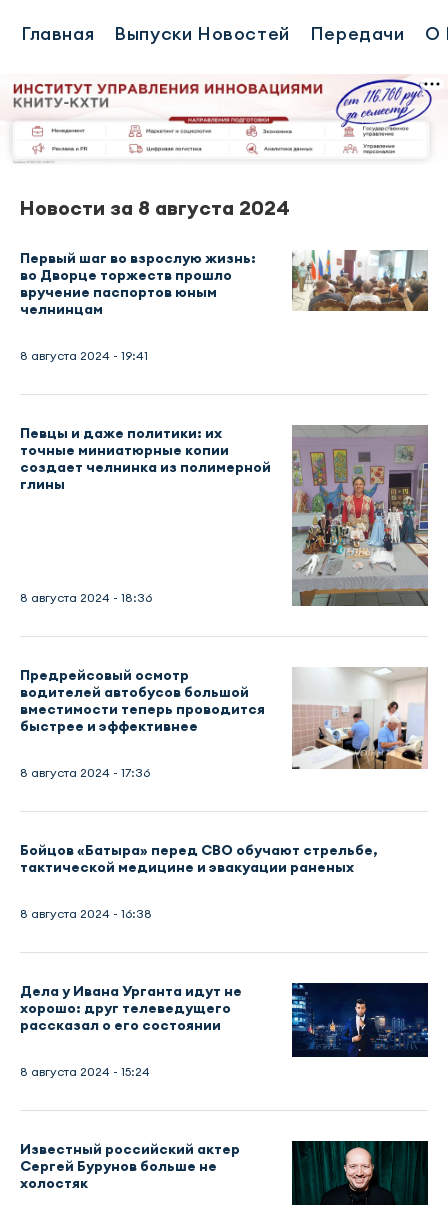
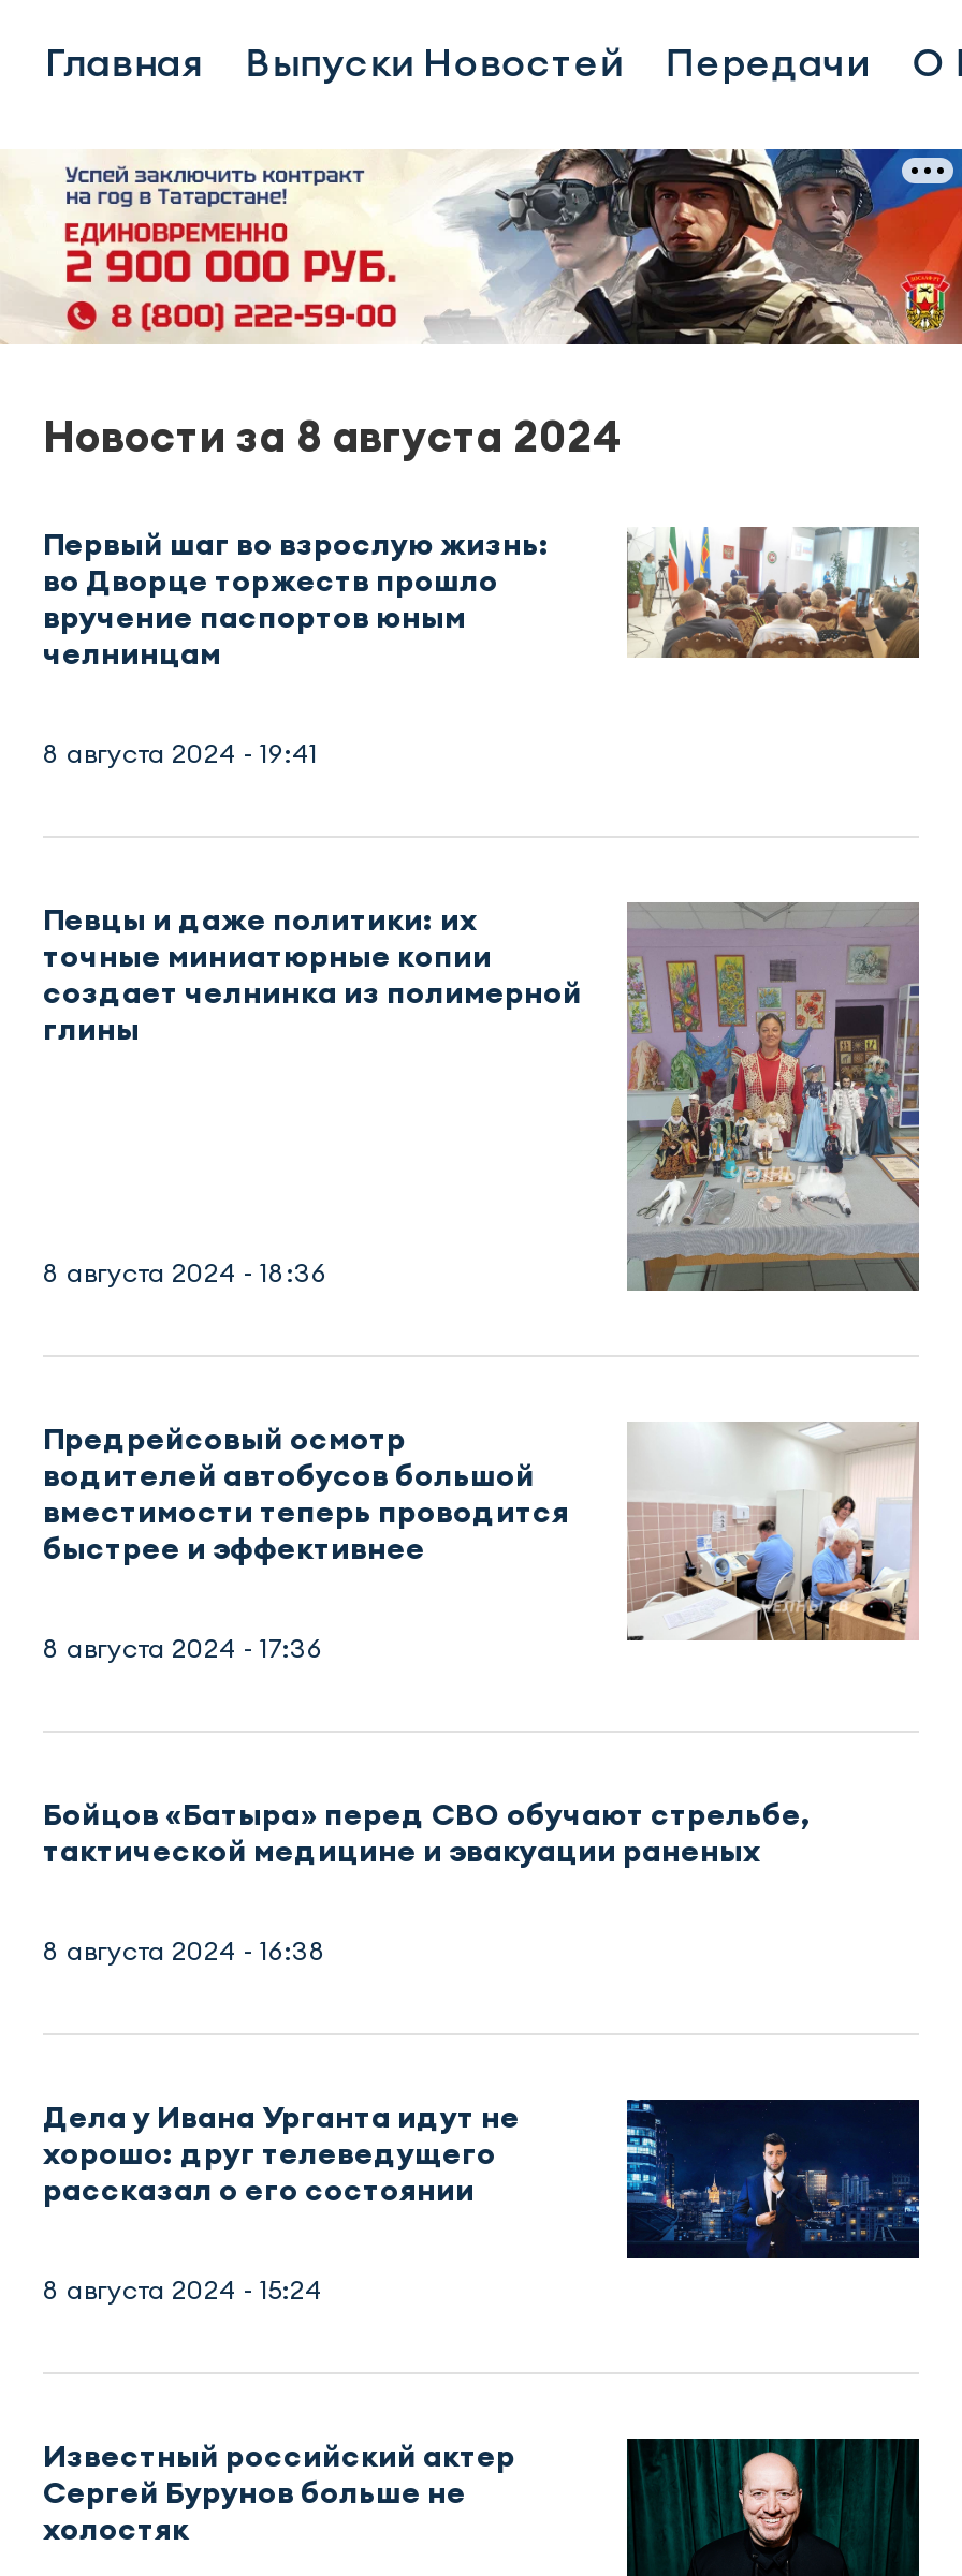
[3,74,445,165] [image] -> [6,147,956,347] [image]

